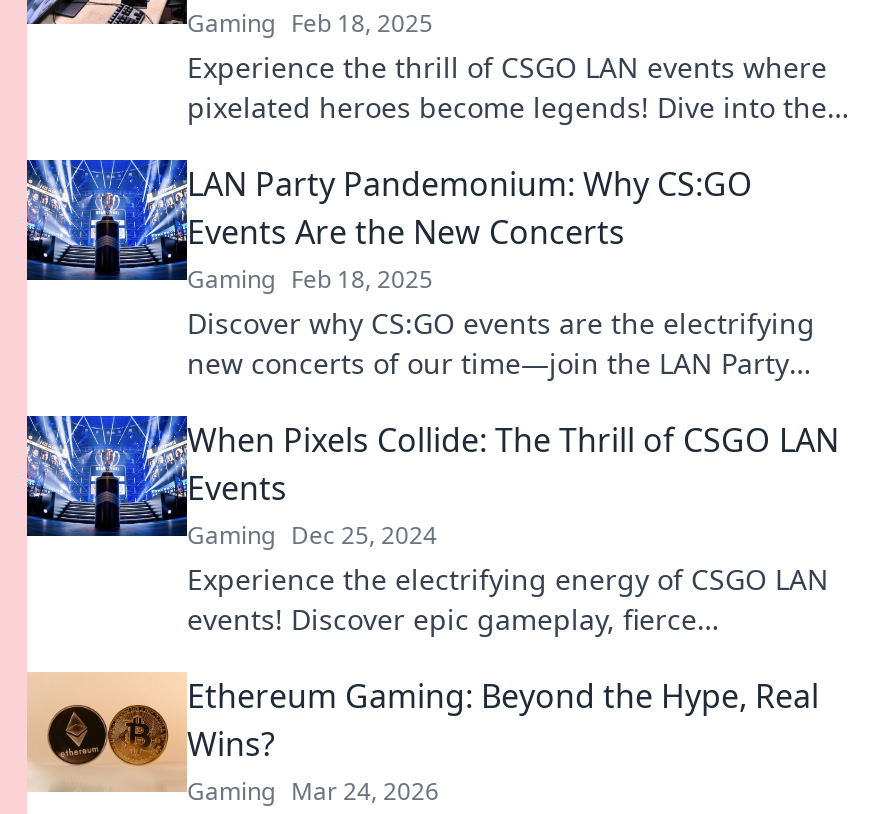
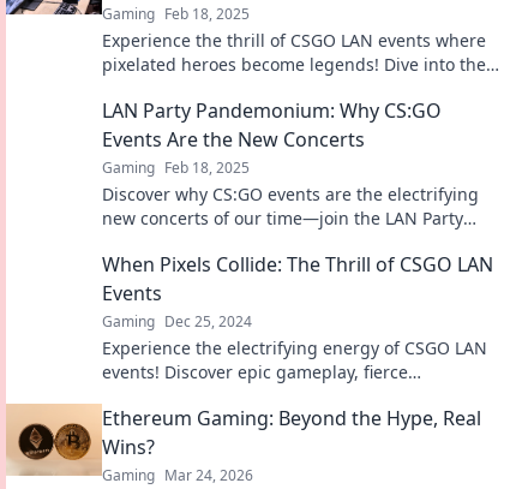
[25,158,181,282] [image] -> none
[25,414,181,538] [image] -> none

